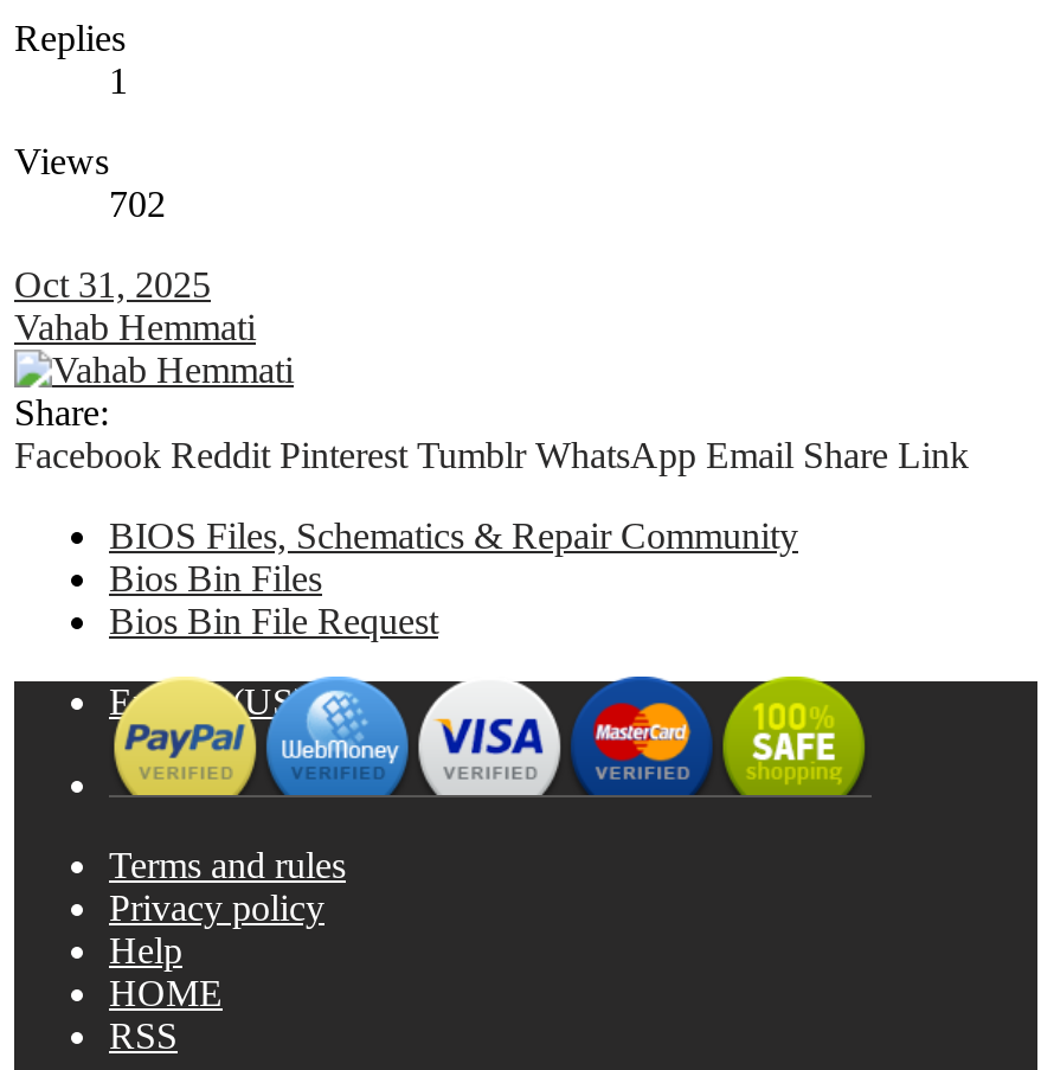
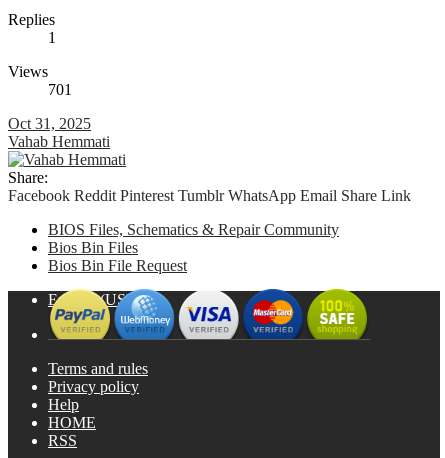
[109,184,166,225] 702 -> [48,81,72,98] 701

